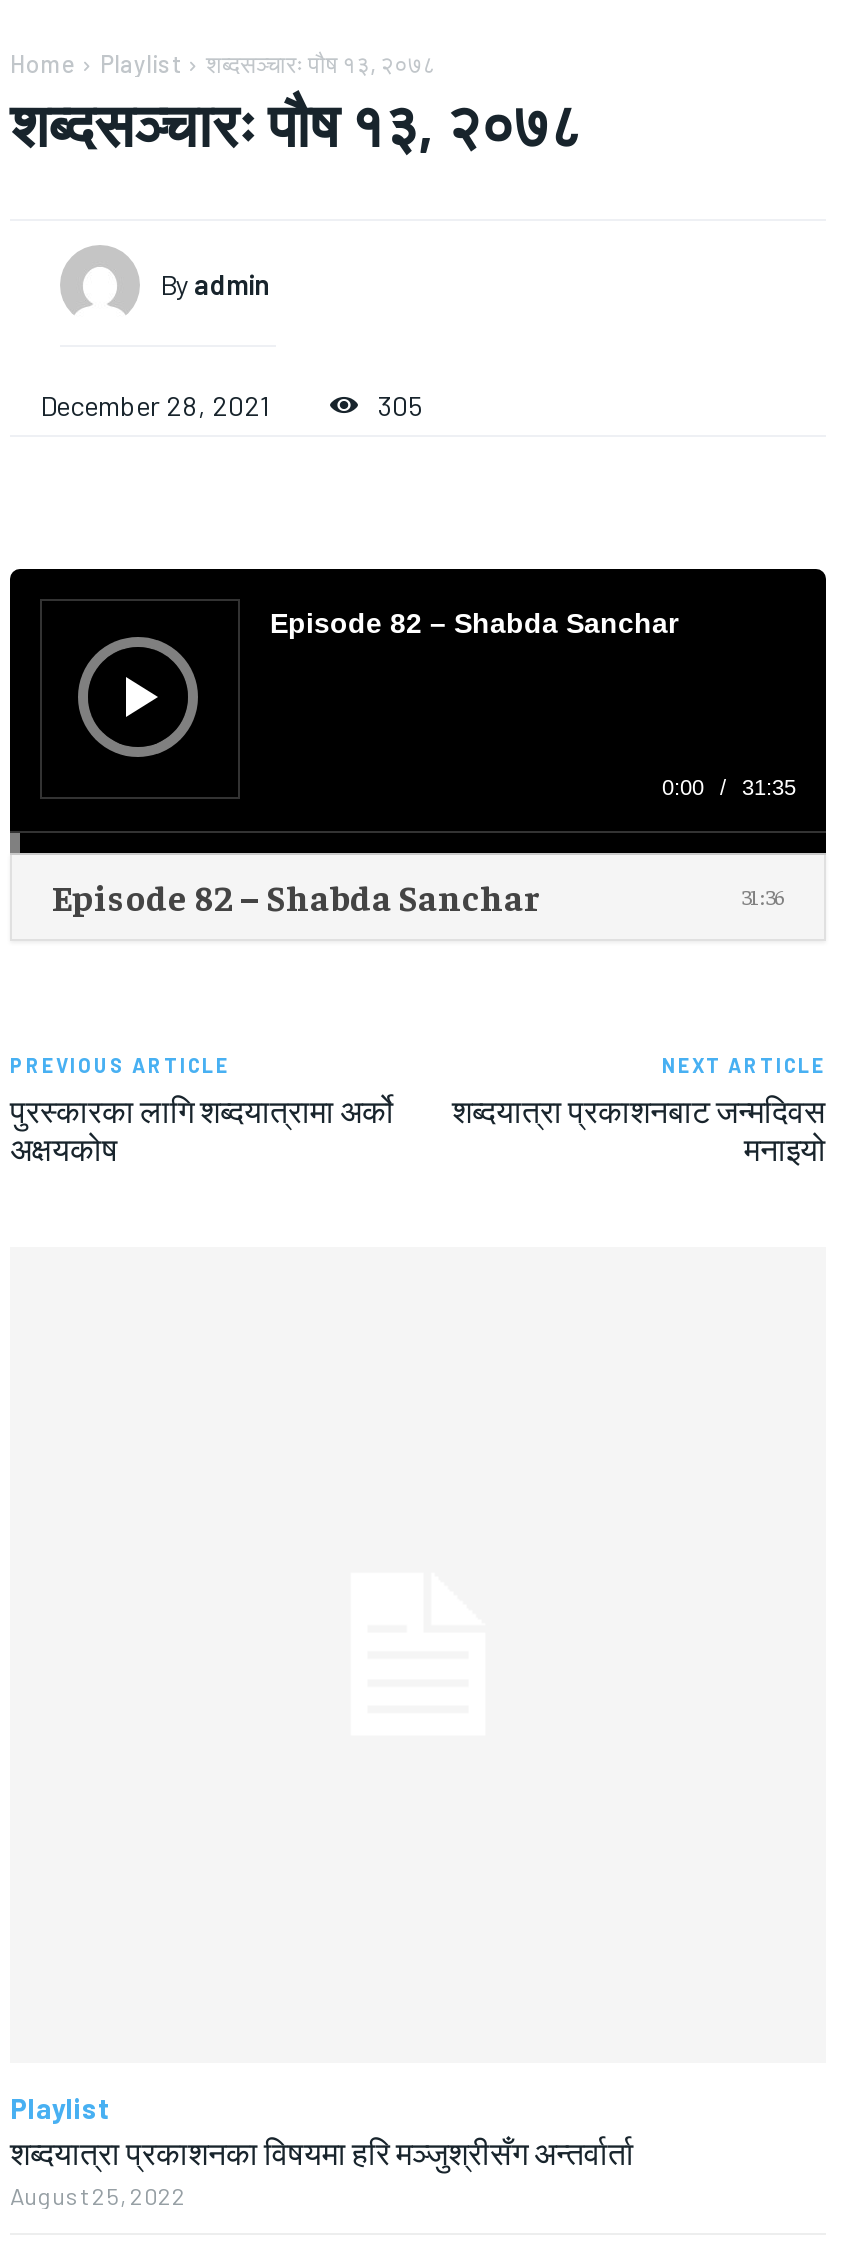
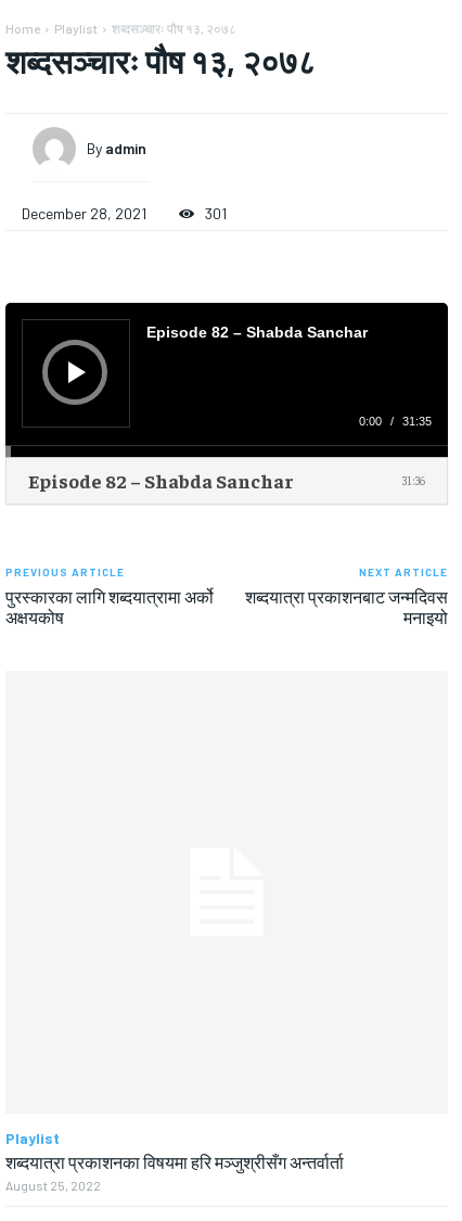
[378,389,424,423] 305 -> [205,205,227,223] 301

